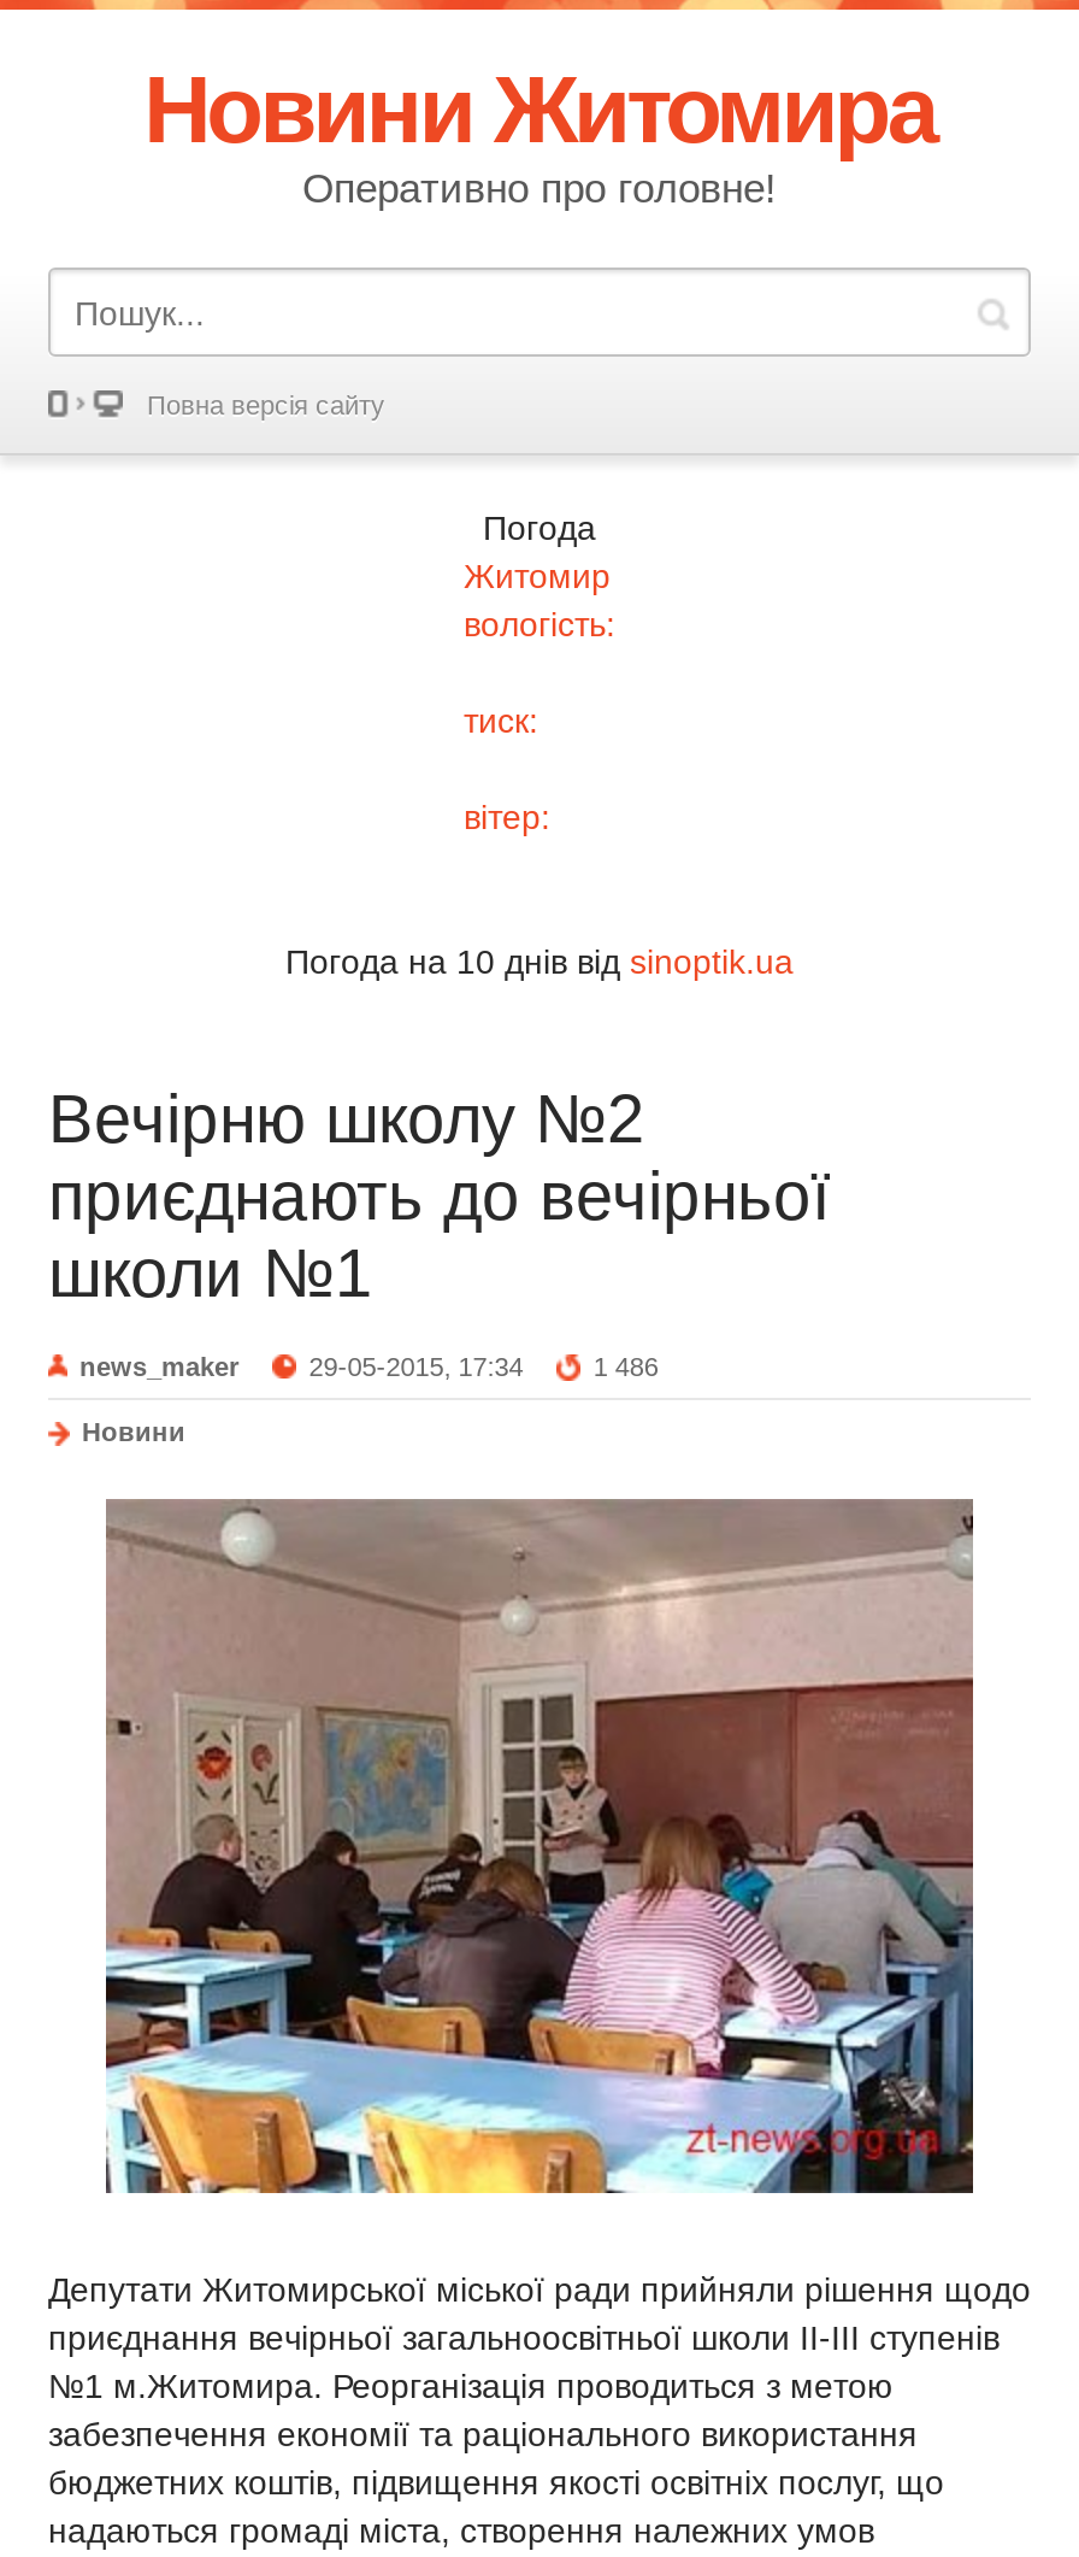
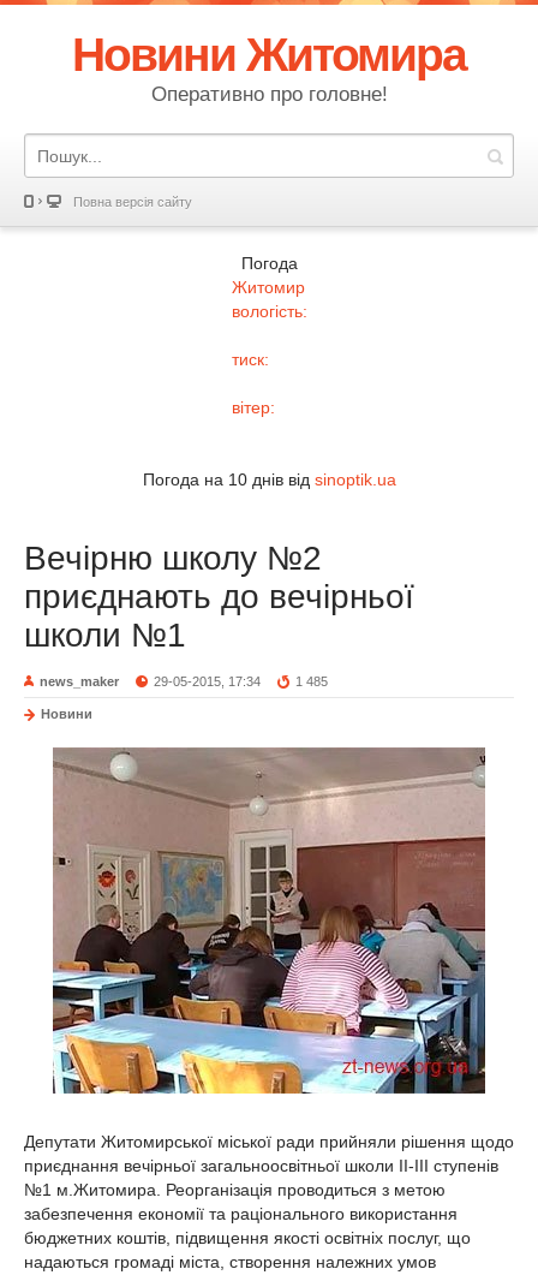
[593,1352,658,1381] 1 486 -> [296,674,328,689] 1 485

